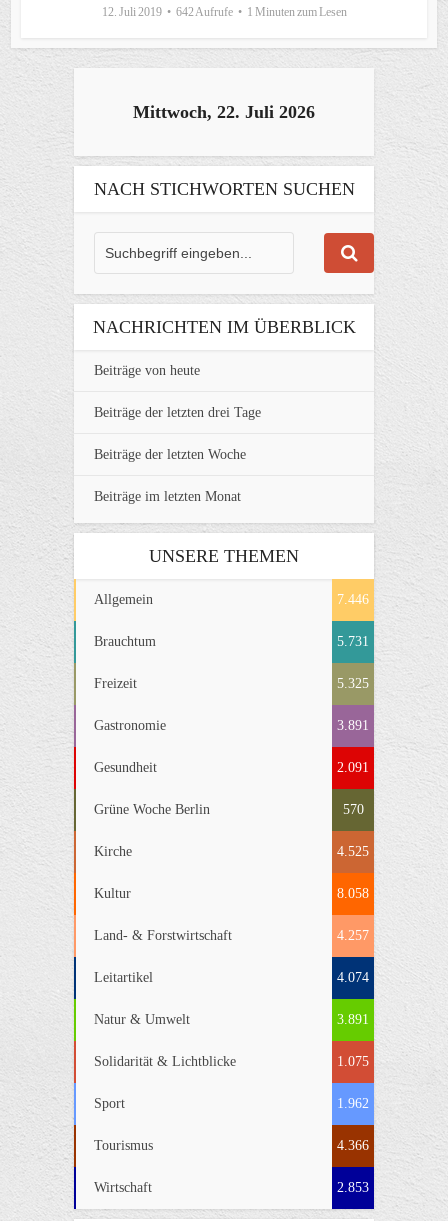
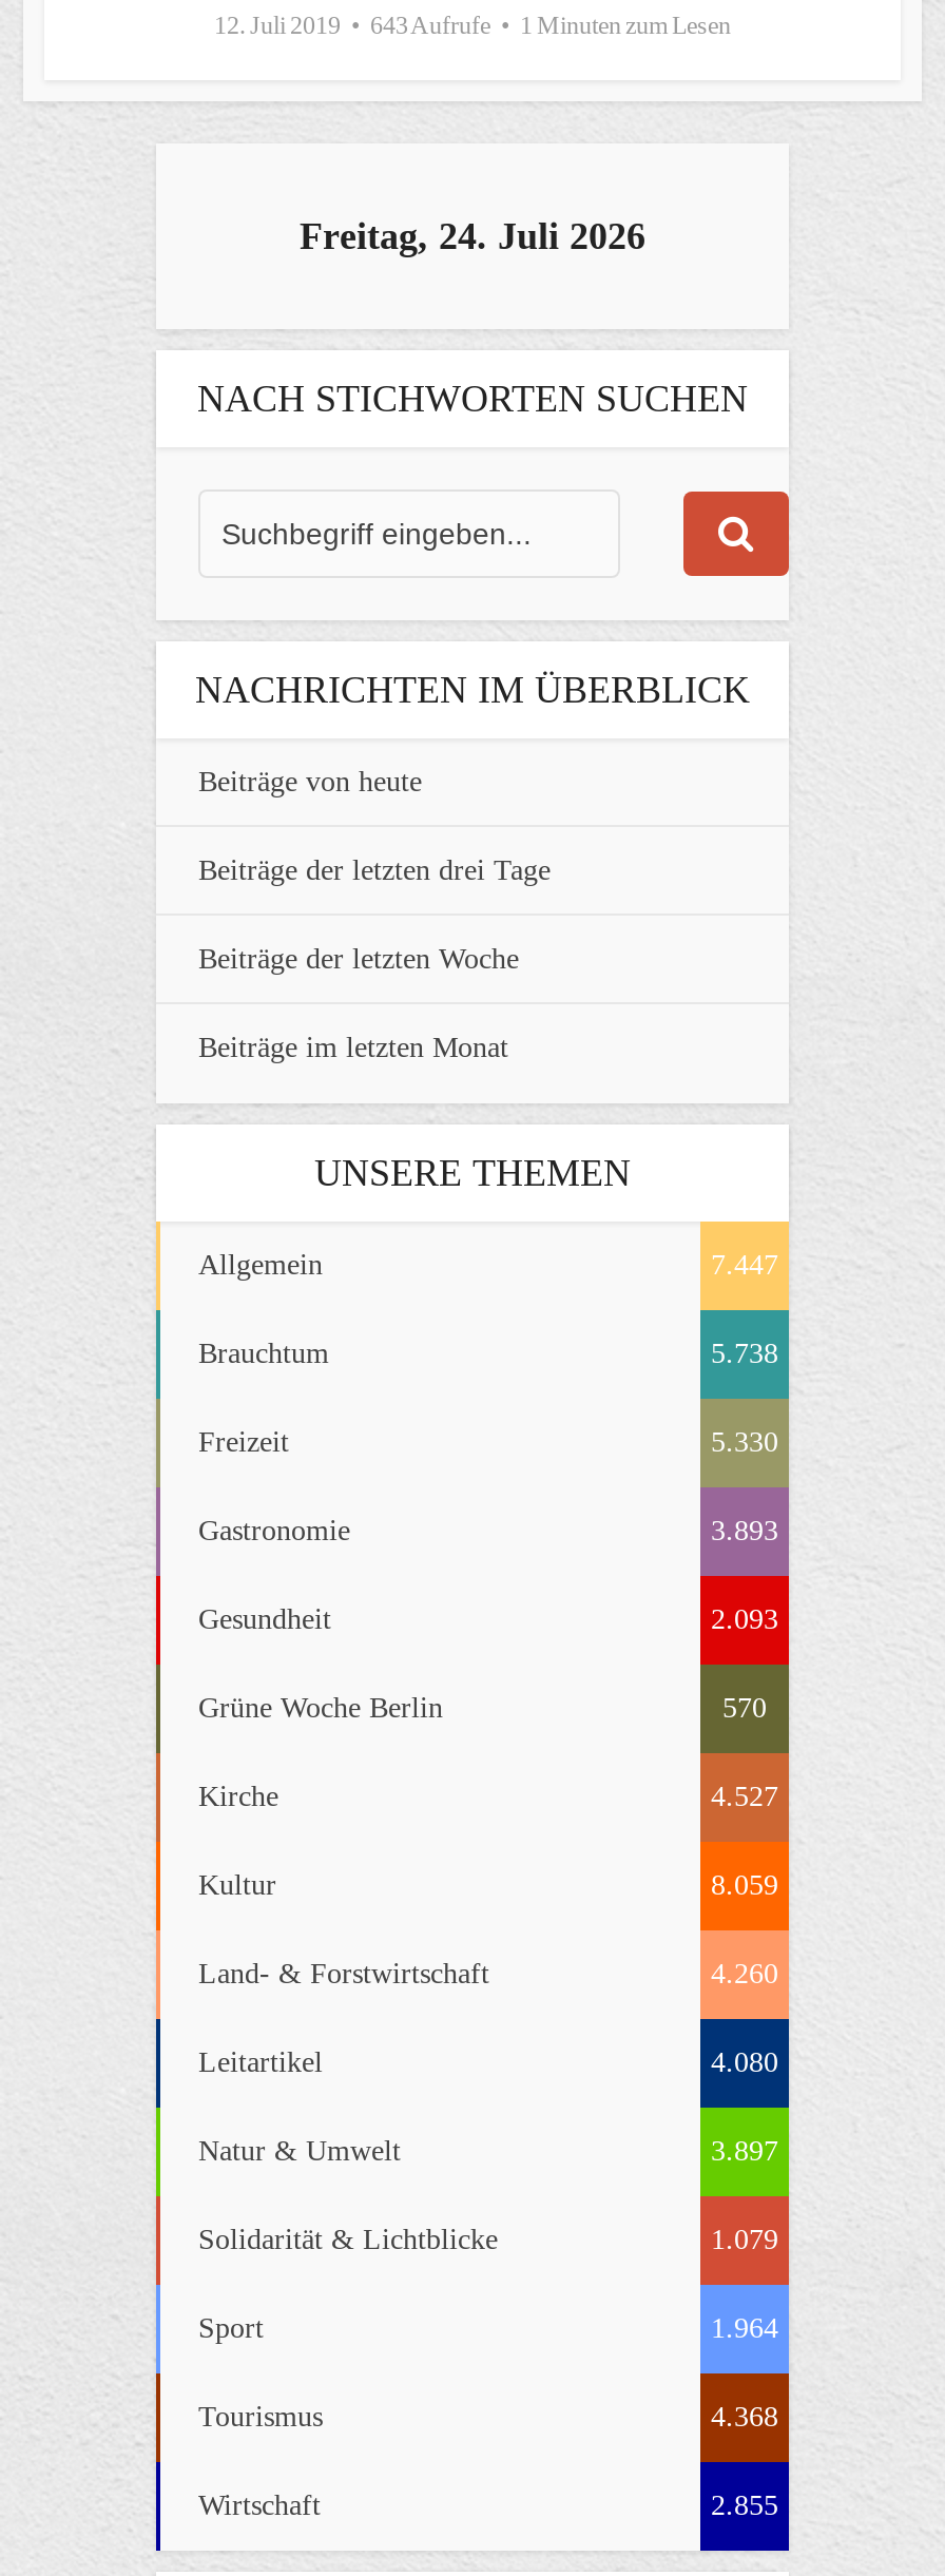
[101,5,346,19] 12. Juli 2019 642 Aufrufe 1 Minuten zum Lesen -> [214,10,731,39] 12. Juli 2019 643 Aufrufe 1 Minuten zum Lesen
[133,102,315,122] Mittwoch, 22. Juli 2026 -> [300,215,645,257] Freitag, 24. Juli 2026
[337,592,369,607] 7.446 -> [711,1248,778,1280] 7.447
[337,634,369,649] 5.731 -> [711,1337,778,1369] 5.738
[337,676,369,691] 5.325 -> [711,1426,778,1457] 5.330
[337,718,369,733] 3.891 -> [711,1514,778,1546] 3.893
[337,760,369,775] 2.091 -> [711,1603,778,1634] 2.093
[337,844,369,859] 4.525 -> [711,1780,778,1812] 4.527
[337,886,369,901] 8.058 -> [711,1869,778,1900] 8.059
[337,928,369,943] 4.257 -> [711,1957,778,1989] 4.260
[337,970,369,985] 4.074 -> [711,2046,778,2077] 4.080
[337,1012,369,1027] 3.891 -> [711,2134,778,2166] 3.897
[337,1054,369,1069] 1.075 -> [711,2223,778,2255] 1.079
[337,1096,369,1111] 1.962 -> [711,2312,778,2343] 1.964
[337,1138,369,1153] 4.366 -> [711,2400,778,2432] 4.368
[337,1180,369,1195] 2.853 -> [711,2489,778,2521] 2.855

